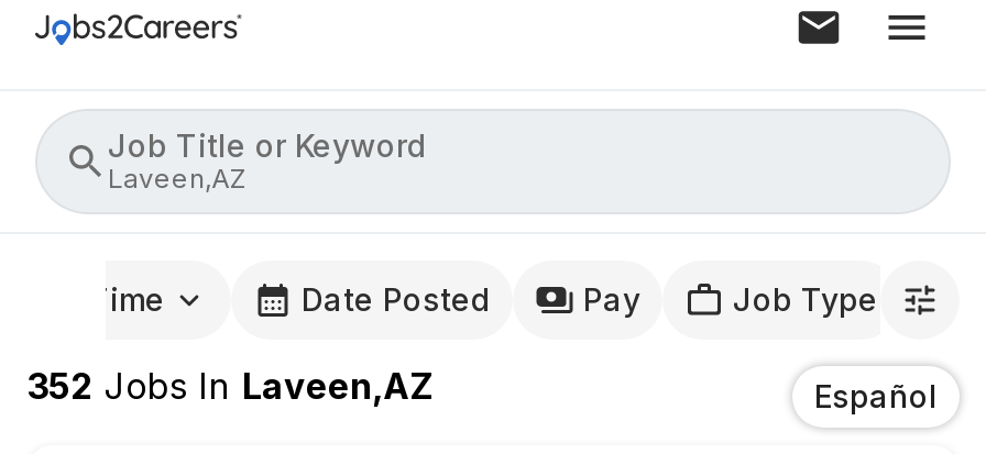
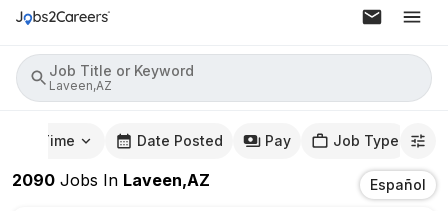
[26,364,434,408] 352 Jobs In Laveen,AZ -> [12,170,210,190] 2090 Jobs In Laveen,AZ

